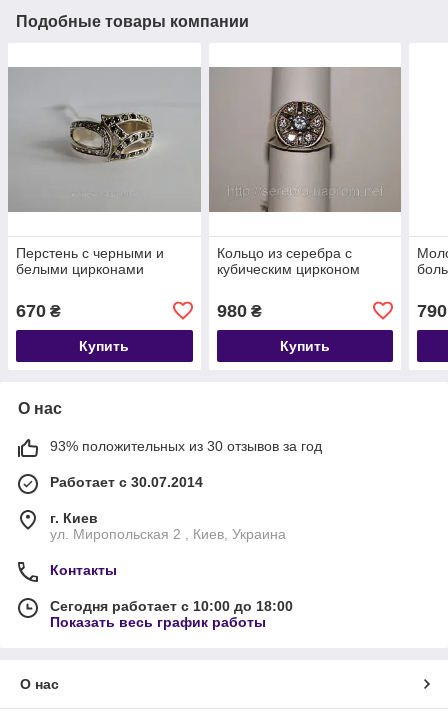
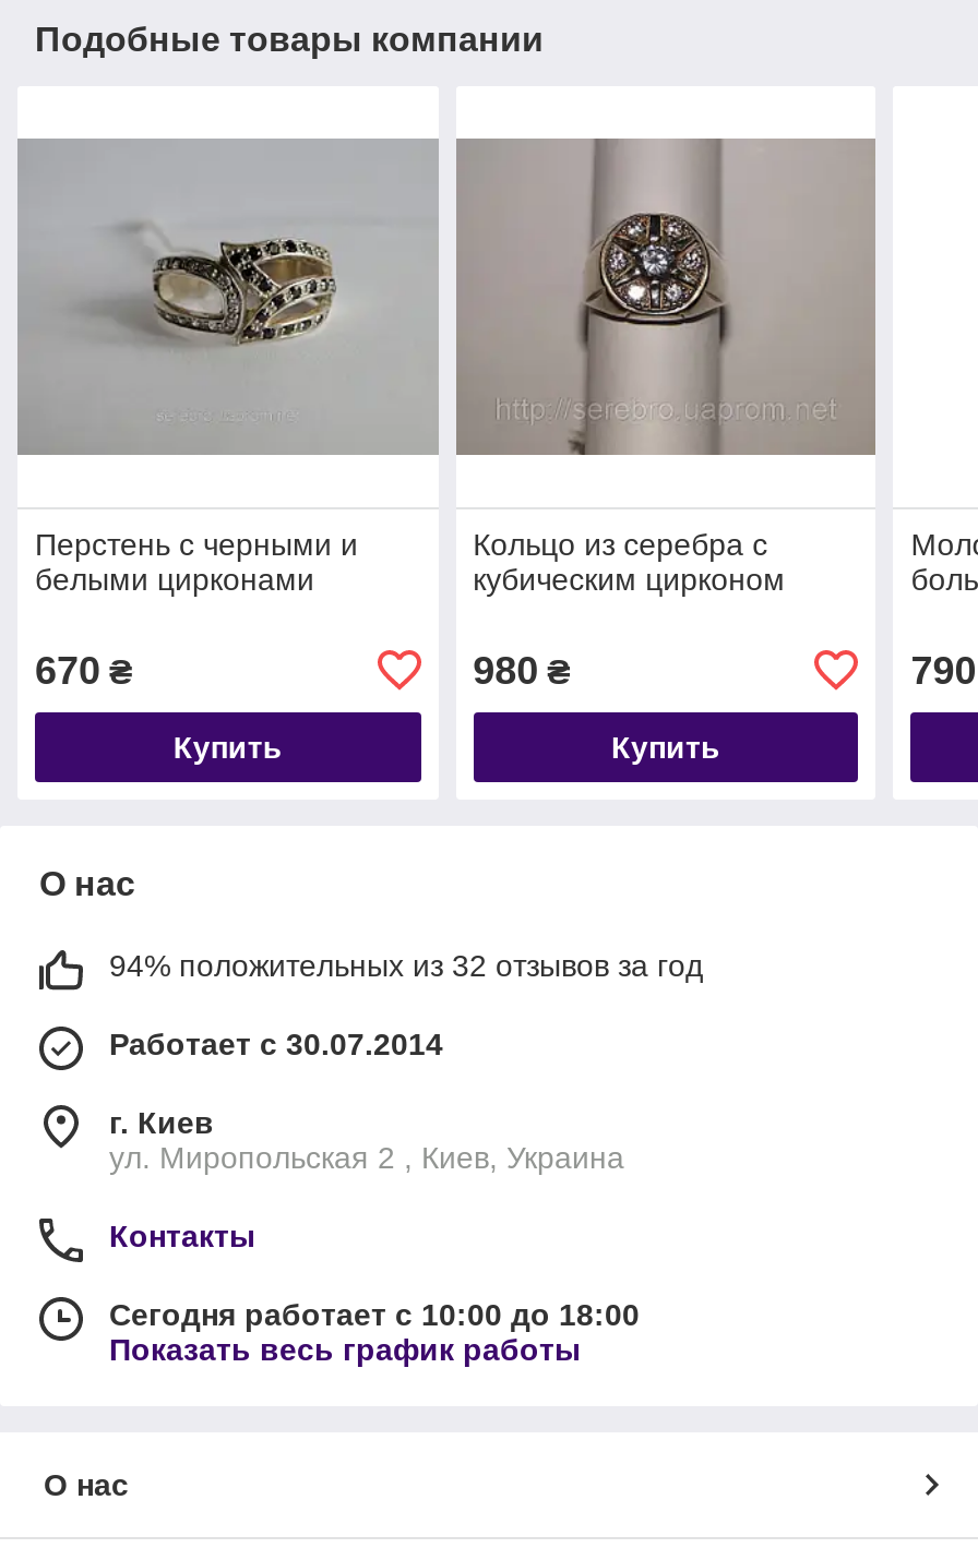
[50,438,322,454] 93% положительных из 30 отзывов за год -> [109,948,703,982] 94% положительных из 32 отзывов за год

